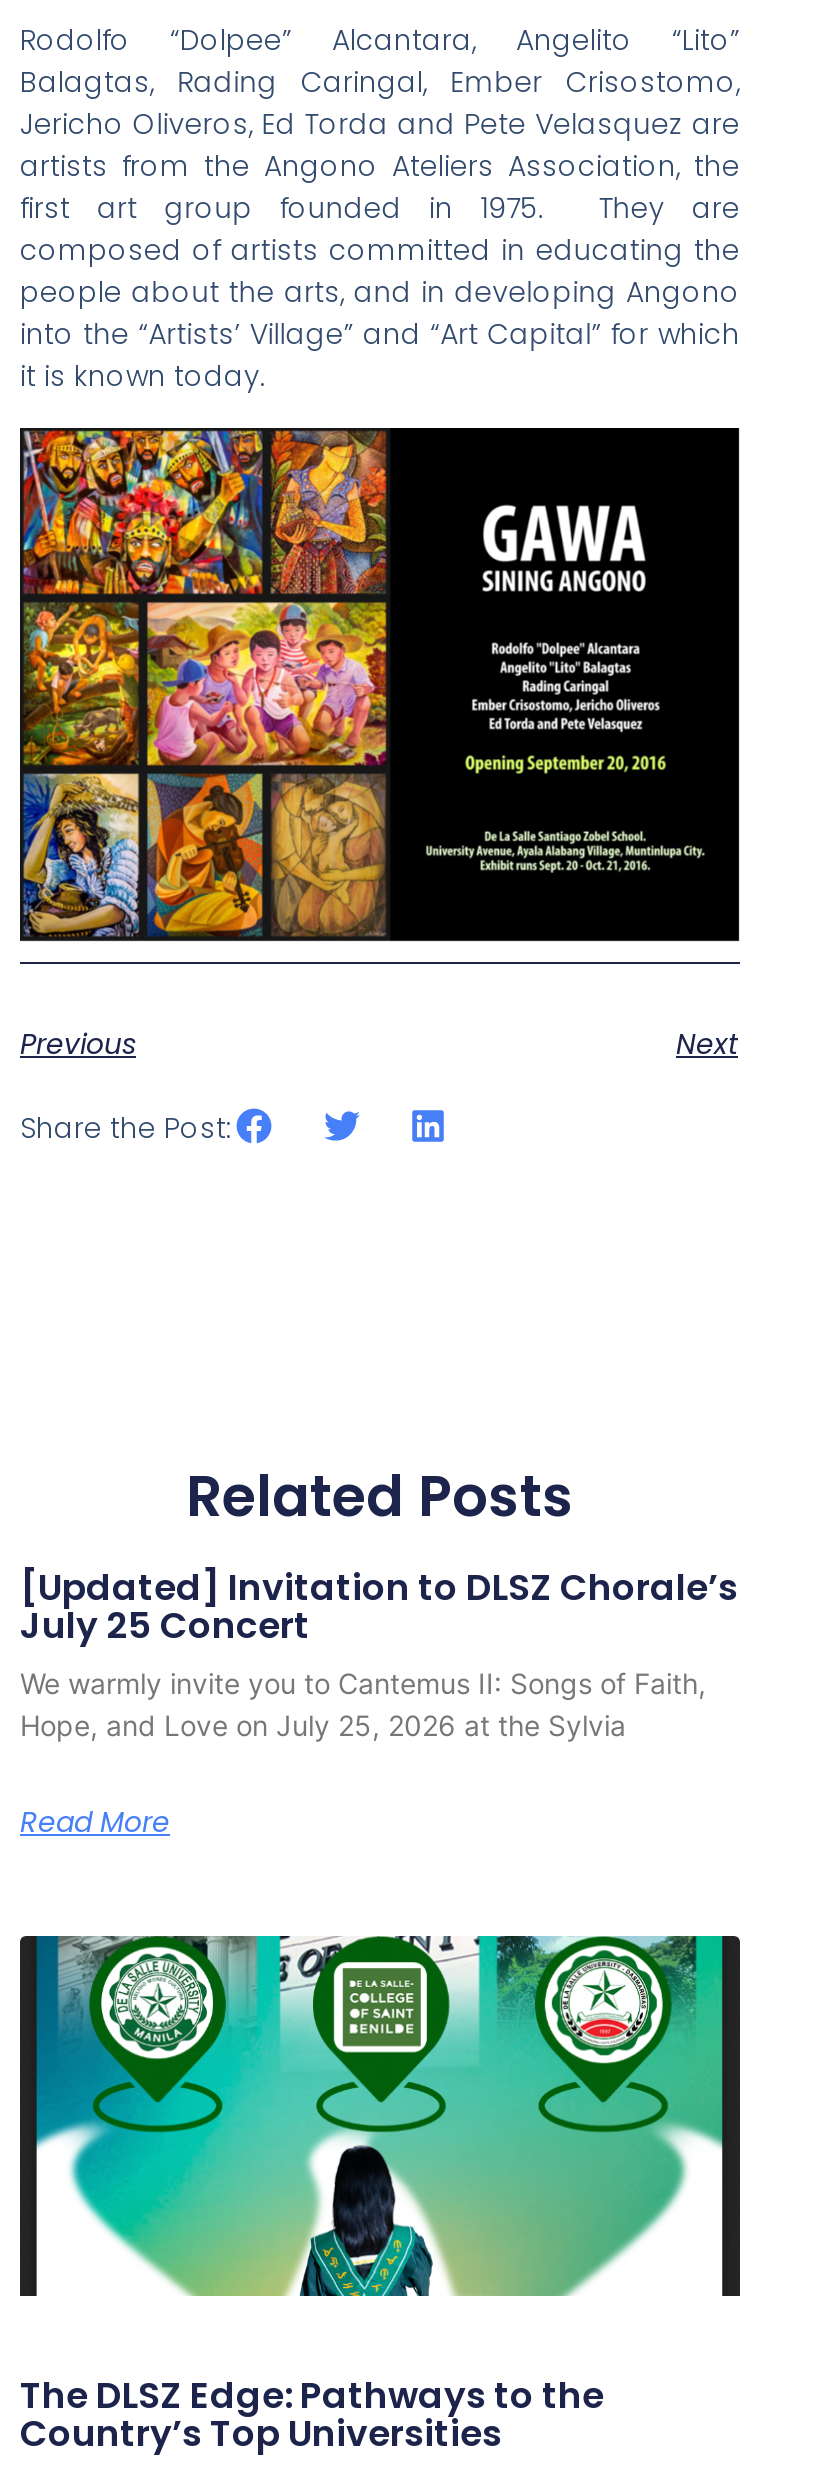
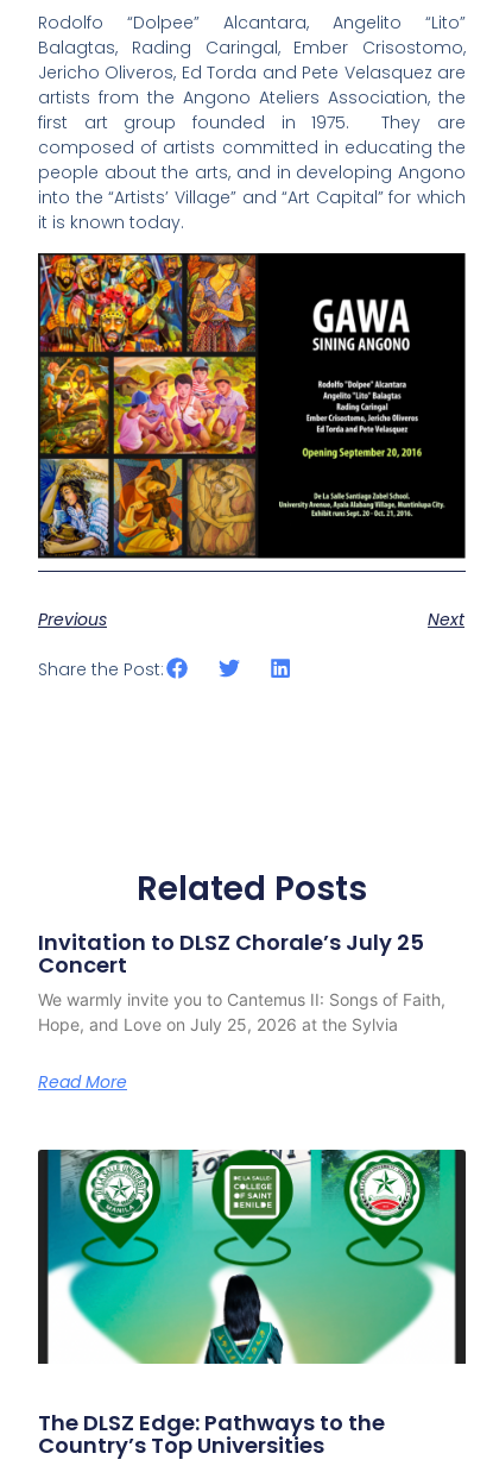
[20,1563,738,1651] [Updated] Invitation to DLSZ Chorale’s | July 25 Concert -> [38,928,424,980] Invitation to DLSZ Chorale’s July 25 | Concert

